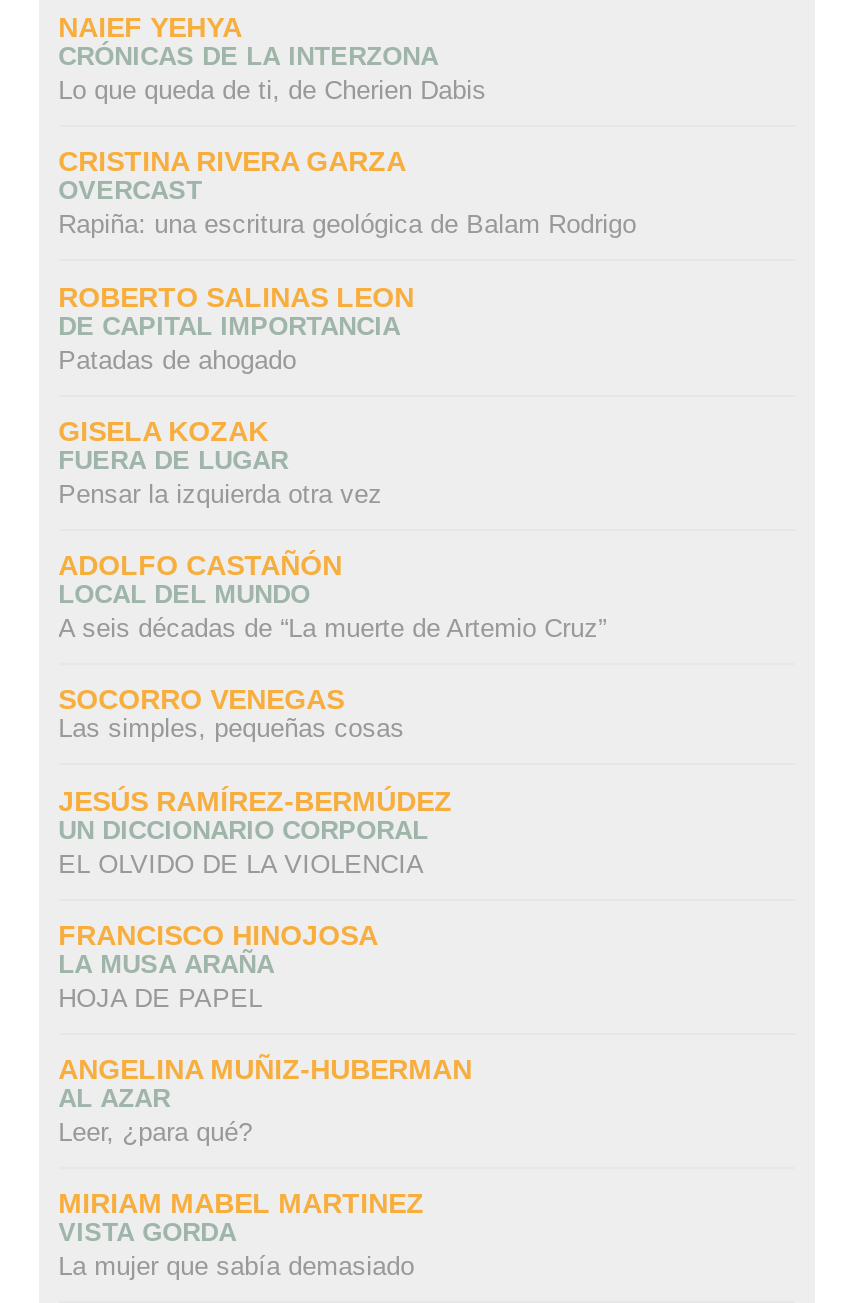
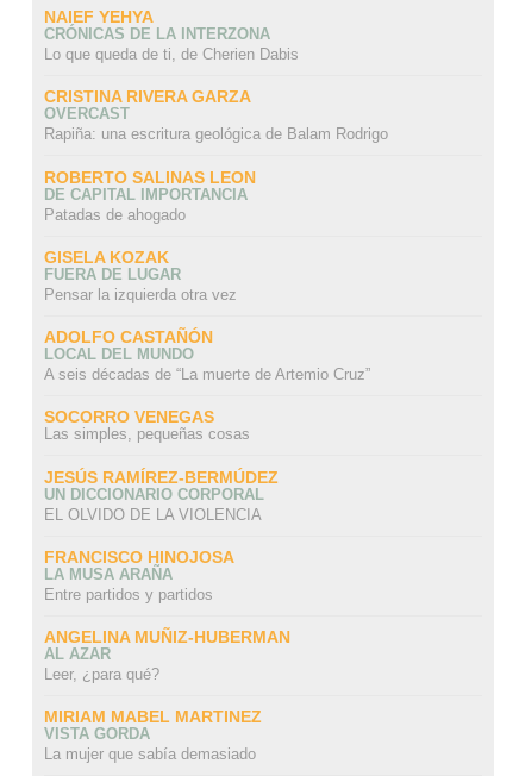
[58,983,262,1013] HOJA DE PAPEL -> [44,585,213,603] Entre partidos y partidos

